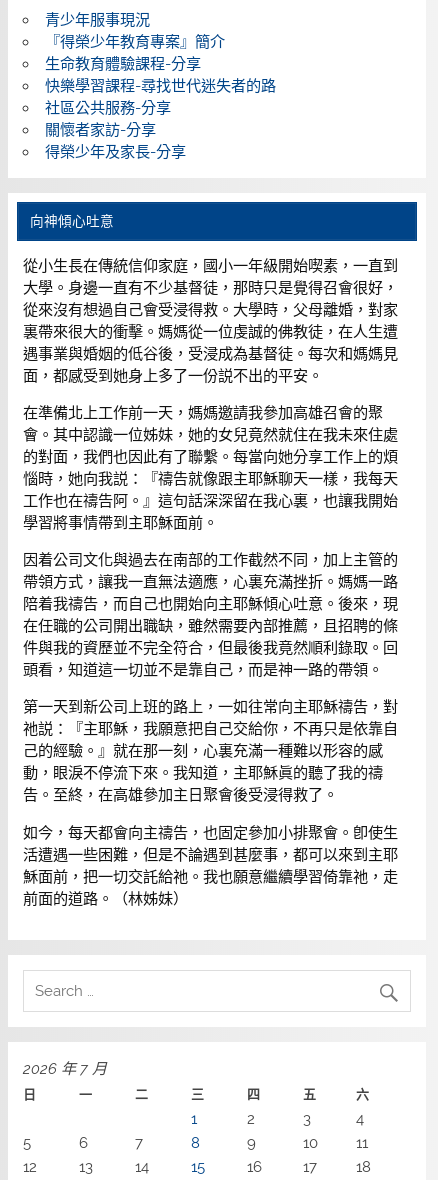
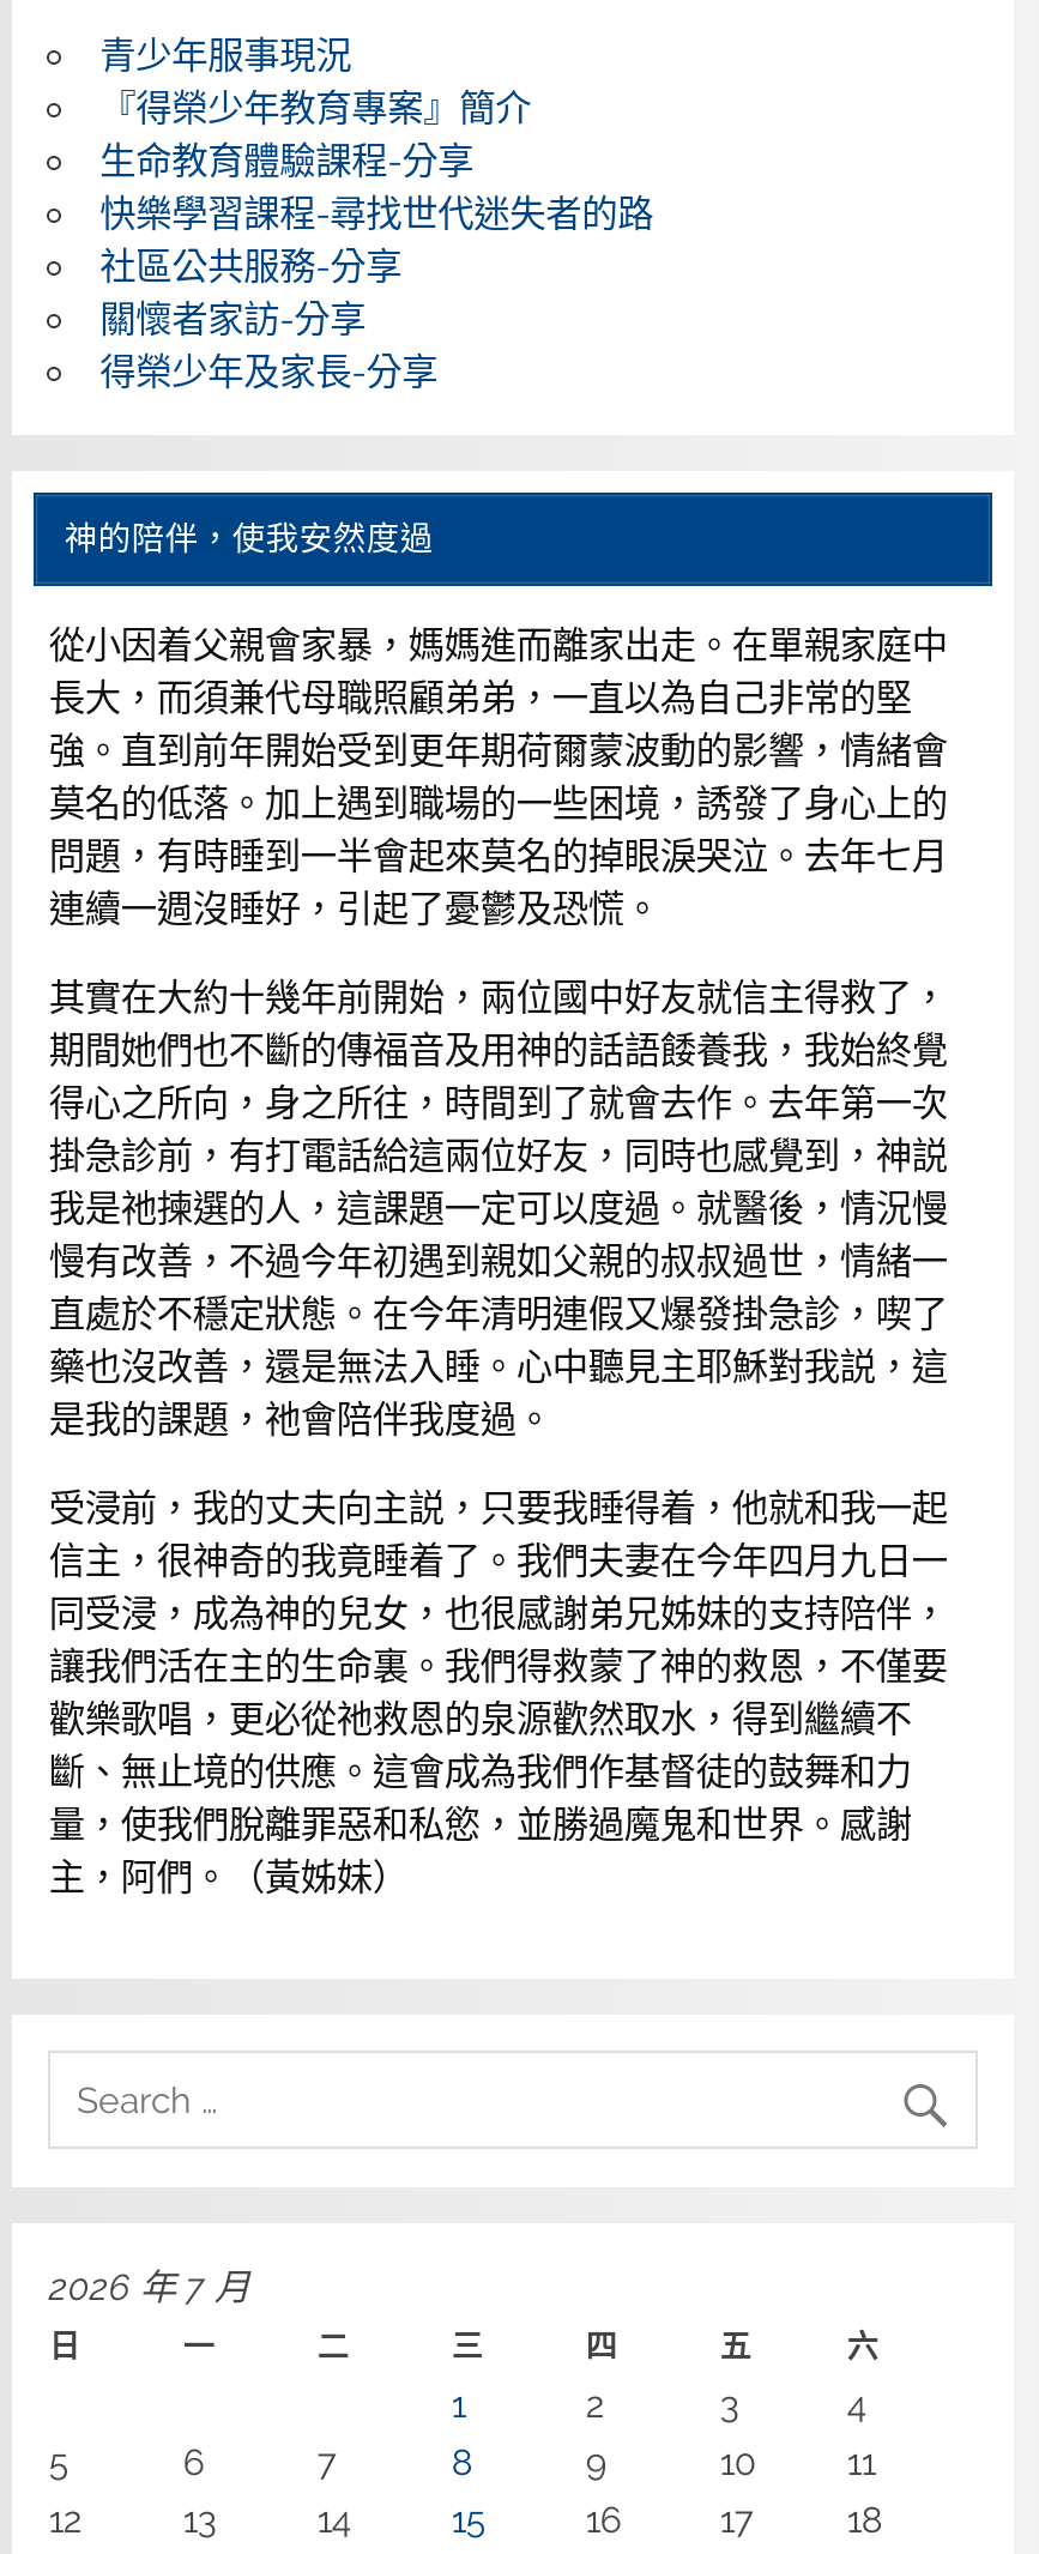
[23,213,398,907] 向神傾心吐意 | 從小生長在傳統信仰家庭，國小一年級開始喫素，一直到 | 大學。身邊一直有不少基督徒，那時只是覺得召會很好， | 從來沒有想過自己會受浸得救。大學時，父母離婚，對家 | 裏帶來很大的衝擊。媽媽從一位虔誠的佛教徒，在人生遭 | 遇事業與婚姻的低谷後，受浸成為基督徒。每次和媽媽見 | 面，都感受到她身上多了一份説不出的平安。 | 在準備北上工作前一天，媽媽邀請我參加高雄召會的聚 | 會。其中認識一位姊妹，她的女兒竟然就住在我未來住處 | 的對面，我們也因此有了聯繫。每當向她分享工作上的煩 | 惱時，她向我説：『禱告就像跟主耶穌聊天一樣，我每天 | 工作也在禱告阿。』這句話深深留在我心裏，也讓我開始 | 學習將事情帶到主耶穌面前。 | 因着公司文化與過去在南部的工作截然不同，加上主管的 | 帶領方式，讓我一直無法適應，心裏充滿挫折。媽媽一路 | 陪着我禱告，而自己也開始向主耶穌傾心吐意。後來，現 | 在任職的公司開出職缺，雖然需要內部推薦，且招聘的條 | 件與我的資歷並不完全符合，但最後我竟然順利錄取。回 | 頭看，知道這一切並不是靠自己，而是神一路的帶領。 | 第一天到新公司上班的路上，一如往常向主耶穌禱告，對 | 祂説：『主耶穌，我願意把自己交給你，不再只是依靠自 | 己的經驗。』就在那一刻，心裏充滿一種難以形容的感 | 動，眼淚不停流下來。我知道，主耶穌眞的聽了我的禱 | 告。至終，在高雄參加主日聚會後受浸得救了。 | 如今，每天都會向主禱告，也固定參加小排聚會。卽使生 | 活遭遇一些困難，但是不論遇到甚麼事，都可以來到主耶 | 穌面前，把一切交託給祂。我也願意繼續學習倚靠祂，走 | 前面的道路。（林姊妹） -> [49,518,948,1900] 神的陪伴，使我安然度過 | 從小因着父親會家暴，媽媽進而離家出走。在單親家庭中 | 長大，而須兼代母職照顧弟弟，一直以為自己非常的堅 | 強。直到前年開始受到更年期荷爾蒙波動的影響，情緒會 | 莫名的低落。加上遇到職場的一些困境，誘發了身心上的 | 問題，有時睡到一半會起來莫名的掉眼淚哭泣。去年七月 | 連續一週沒睡好，引起了憂鬱及恐慌。 | 其實在大約十幾年前開始，兩位國中好友就信主得救了， | 期間她們也不斷的傳福音及用神的話語餧養我，我始終覺 | 得心之所向，身之所往，時間到了就會去作。去年第一次 | 掛急診前，有打電話給這兩位好友，同時也感覺到，神説 | 我是祂揀選的人，這課題一定可以度過。就醫後，情況慢 | 慢有改善，不過今年初遇到親如父親的叔叔過世，情緒一 | 直處於不穩定狀態。在今年清明連假又爆發掛急診，喫了 | 藥也沒改善，還是無法入睡。心中聽見主耶穌對我説，這 | 是我的課題，祂會陪伴我度過。 | 受浸前，我的丈夫向主説，只要我睡得着，他就和我一起 | 信主，很神奇的我竟睡着了。我們夫妻在今年四月九日一 | 同受浸，成為神的兒女，也很感謝弟兄姊妹的支持陪伴， | 讓我們活在主的生命裏。我們得救蒙了神的救恩，不僅要 | 歡樂歌唱，更必從祂救恩的泉源歡然取水，得到繼續不 | 斷、無止境的供應。這會成為我們作基督徒的鼓舞和力 | 量，使我們脫離罪惡和私慾，並勝過魔鬼和世界。感謝 | 主，阿們。（黃姊妹）

